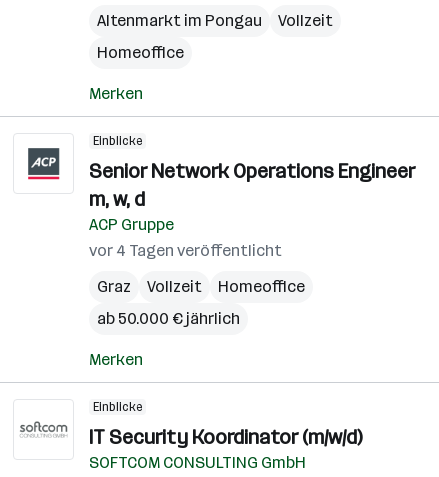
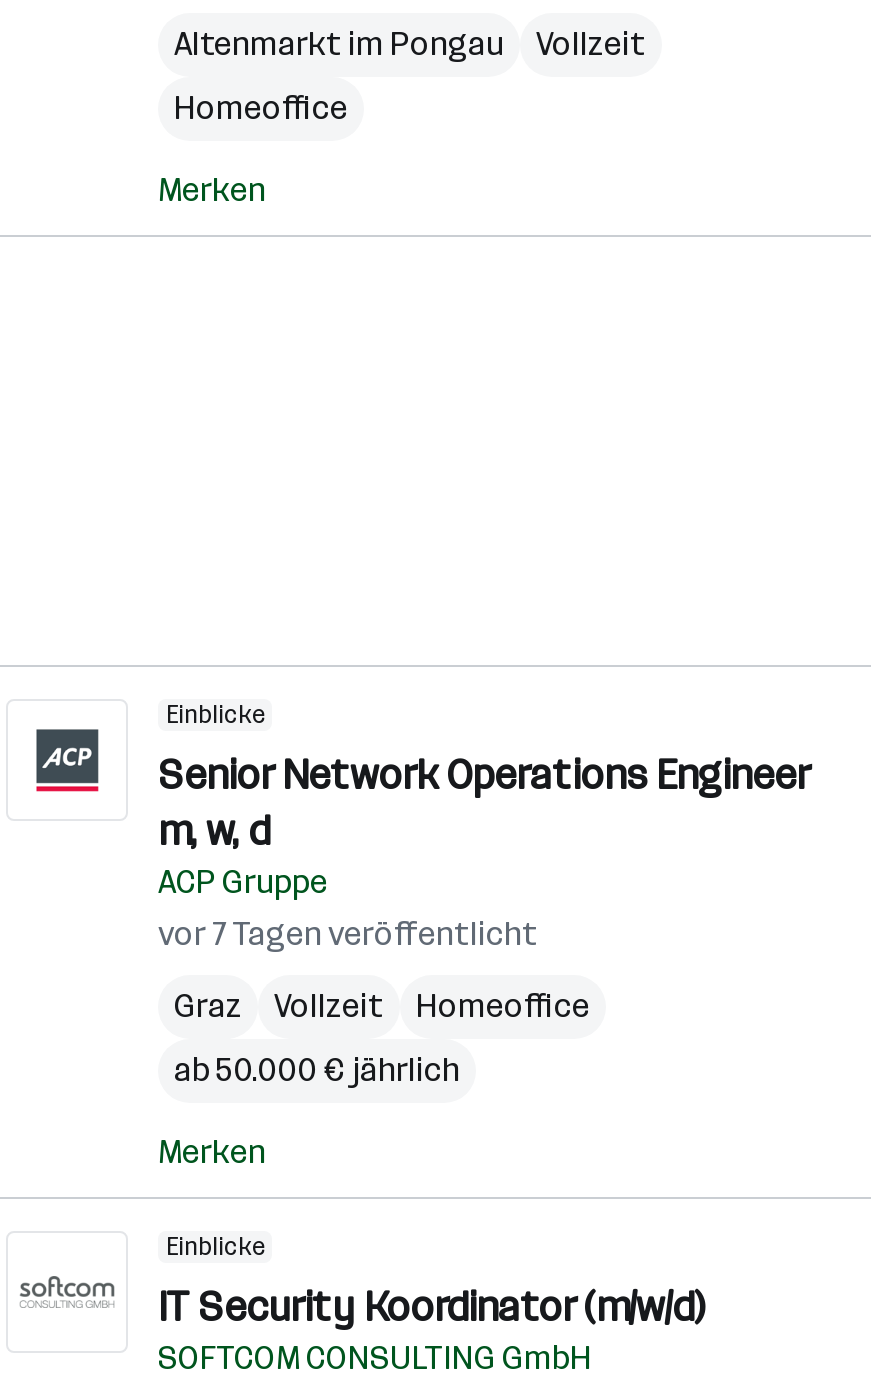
[89,241,282,260] vor 4 Tagen veröffentlicht -> [158,915,538,953] vor 7 Tagen veröffentlicht

